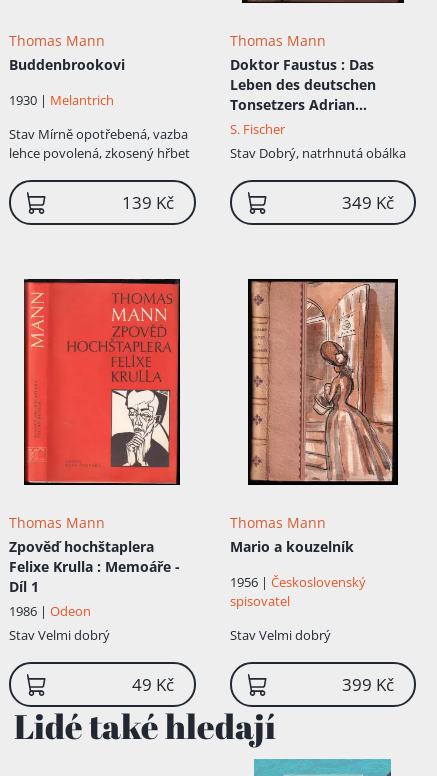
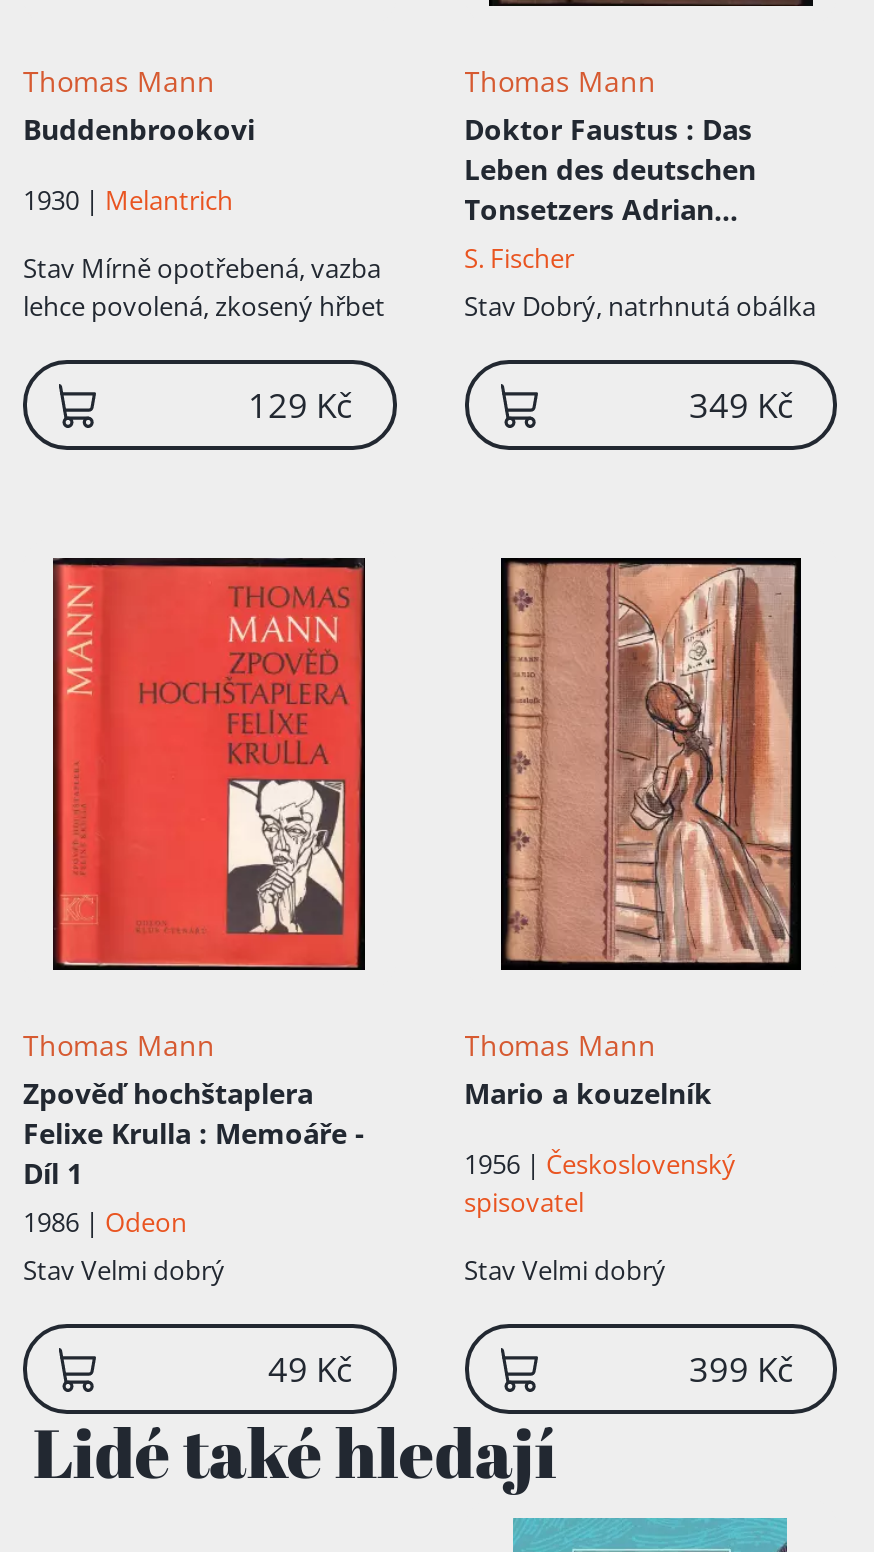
[121,191,173,214] 139 Kč -> [248,383,352,429] 129 Kč

